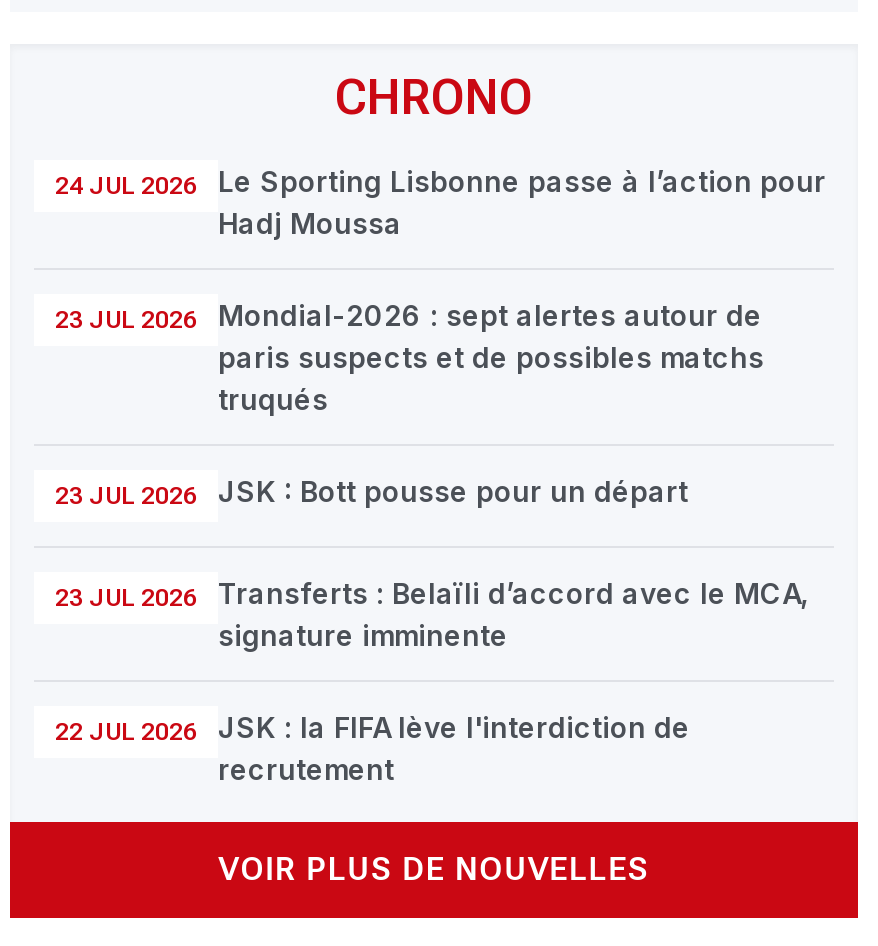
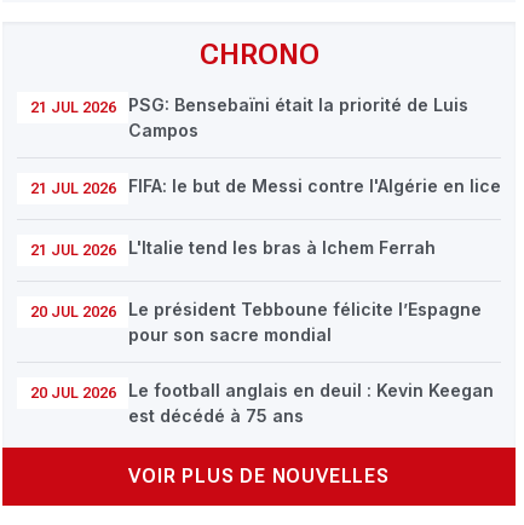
[55,164,826,240] 24 JUL 2026 | Le Sporting Lisbonne passe à l’action pour | Hadj Moussa -> [30,94,468,140] 21 JUL 2026 | PSG: Bensebaïni était la priorité de Luis | Campos
[55,298,764,416] 23 JUL 2026 | Mondial-2026 : sept alertes autour de | paris suspects et de possibles matchs | truqués -> [30,175,501,197] 21 JUL 2026 | FIFA: le but de Messi contre l'Algérie en lice
[55,474,688,510] 23 JUL 2026 | JSK : Bott pousse pour un départ -> [30,237,436,259] 21 JUL 2026 | L'Italie tend les bras à Ichem Ferrah
[55,576,808,652] 23 JUL 2026 | Transferts : Belaïli d’accord avec le MCA, | signature imminente -> [30,299,482,345] 20 JUL 2026 | Le président Tebboune félicite l’Espagne | pour son sacre mondial
[55,710,690,786] 22 JUL 2026 | JSK : la FIFA lève l'interdiction de | recrutement -> [30,380,494,426] 20 JUL 2026 | Le football anglais en deuil : Kevin Keegan | est décédé à 75 ans

